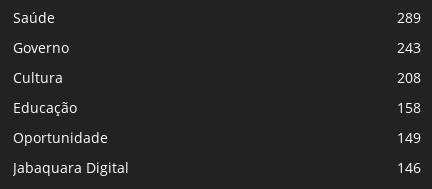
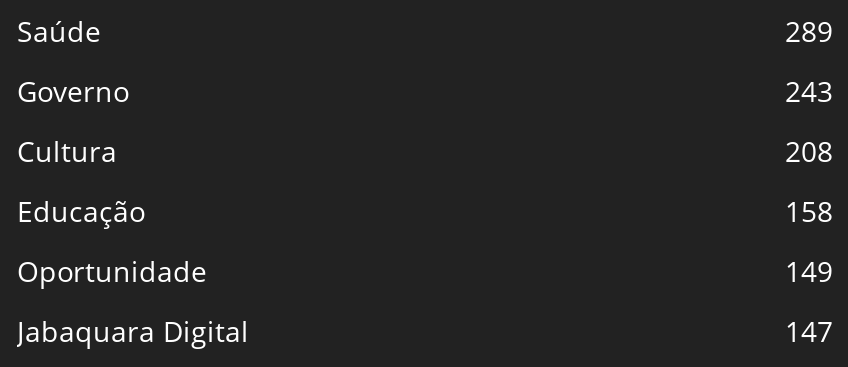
[397,157,421,176] 146 -> [785,312,833,350] 147

